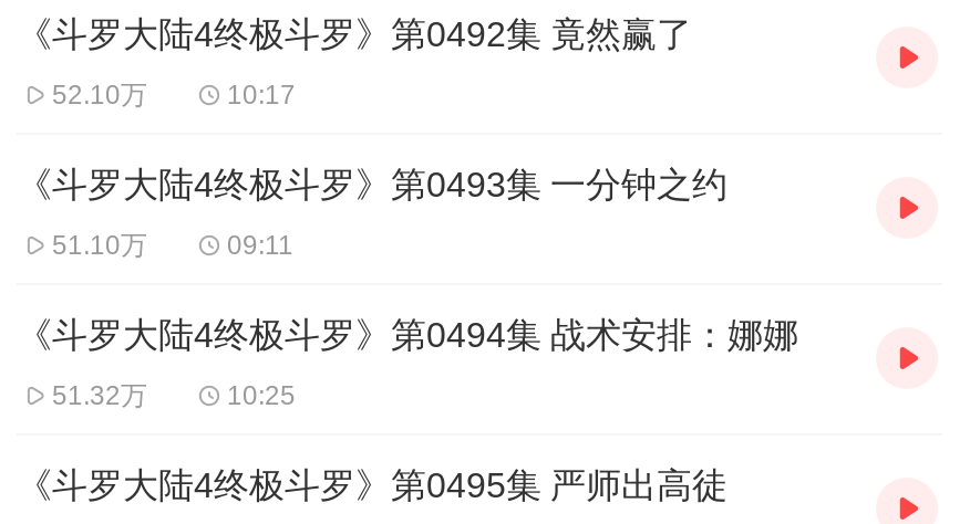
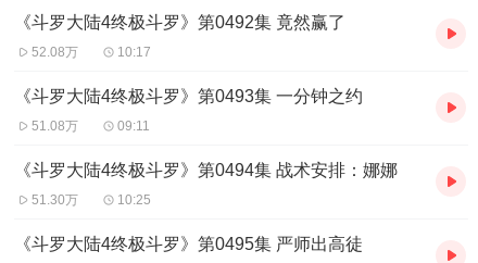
[52,79,147,110] 52.10万 -> [32,44,78,60] 52.08万
[52,229,147,260] 51.10万 -> [32,118,78,133] 51.08万
[52,380,147,411] 51.32万 -> [32,192,78,207] 51.30万

